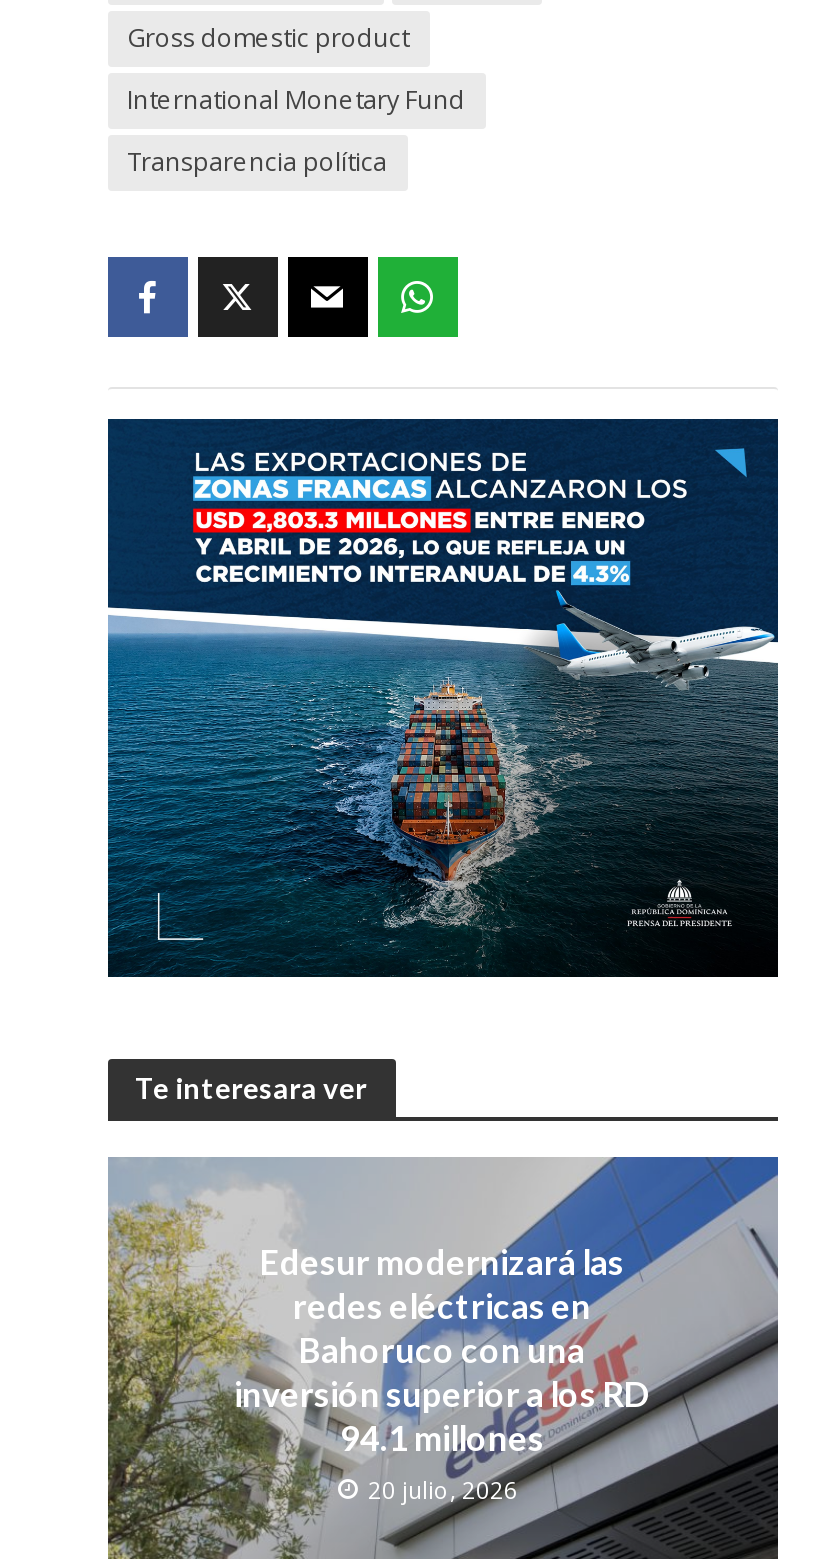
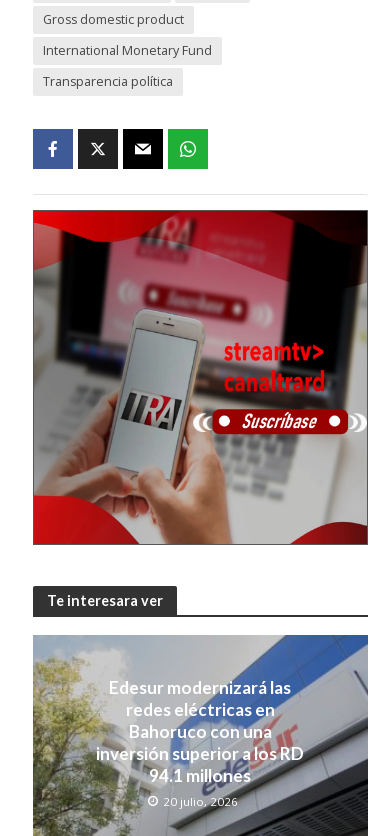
[108,418,778,978] [image] -> [32,209,369,545] [image]

